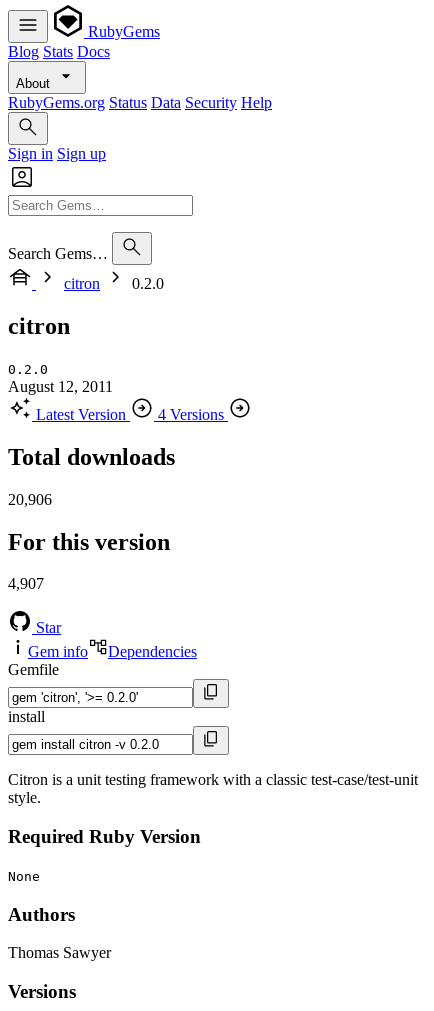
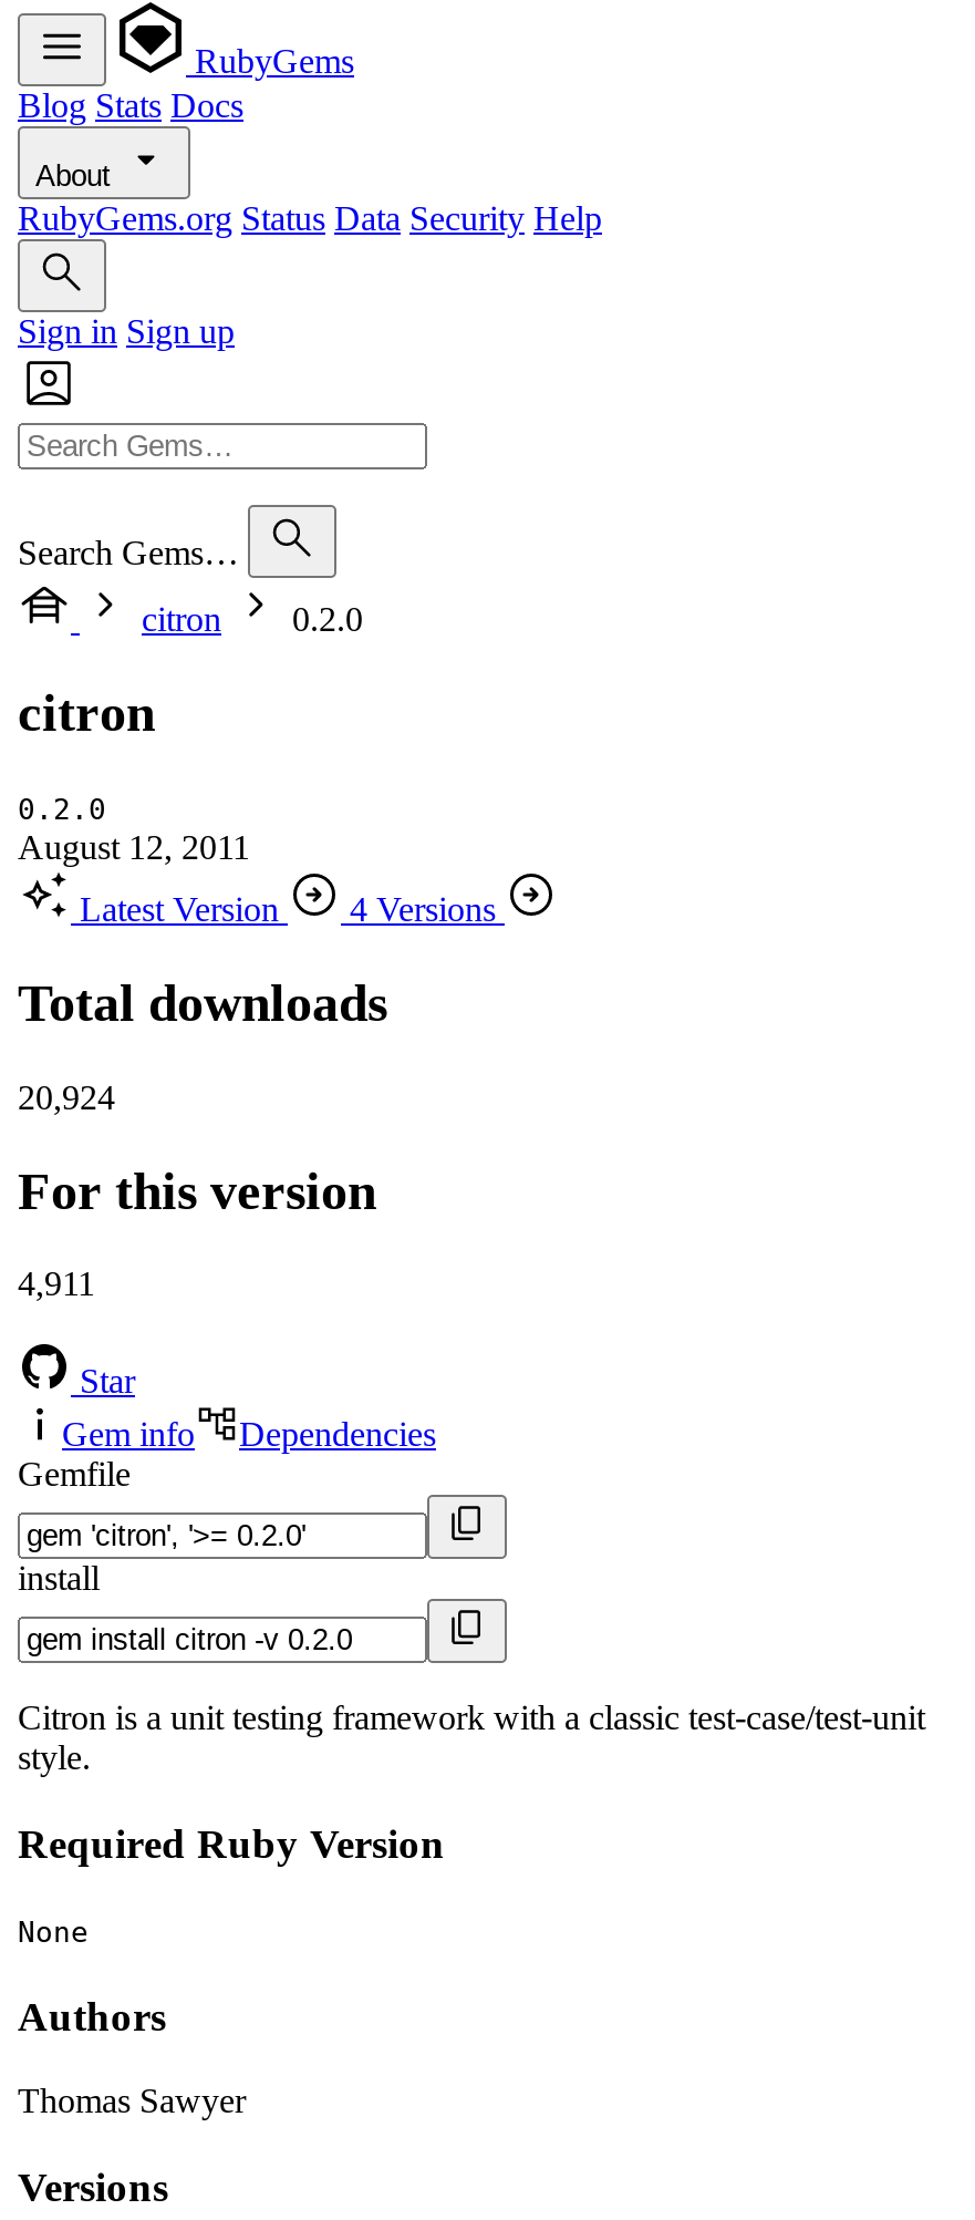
[8,491,52,508] 20,906 -> [18,1078,115,1115] 20,924
[8,575,44,592] 4,907 -> [18,1265,95,1303] 4,911

